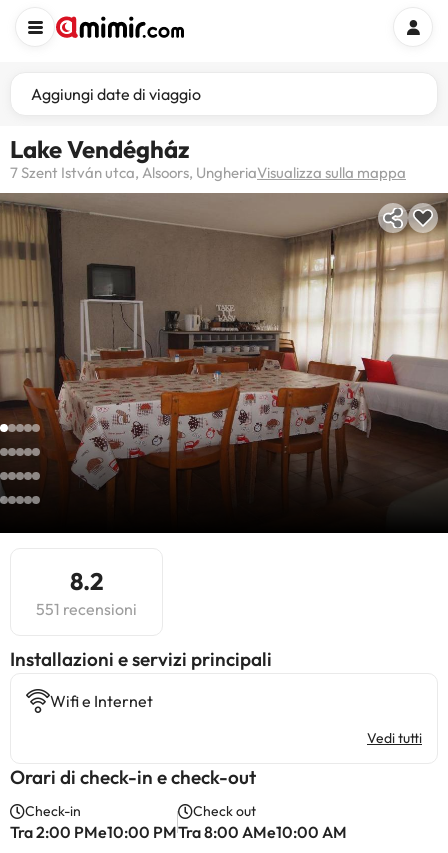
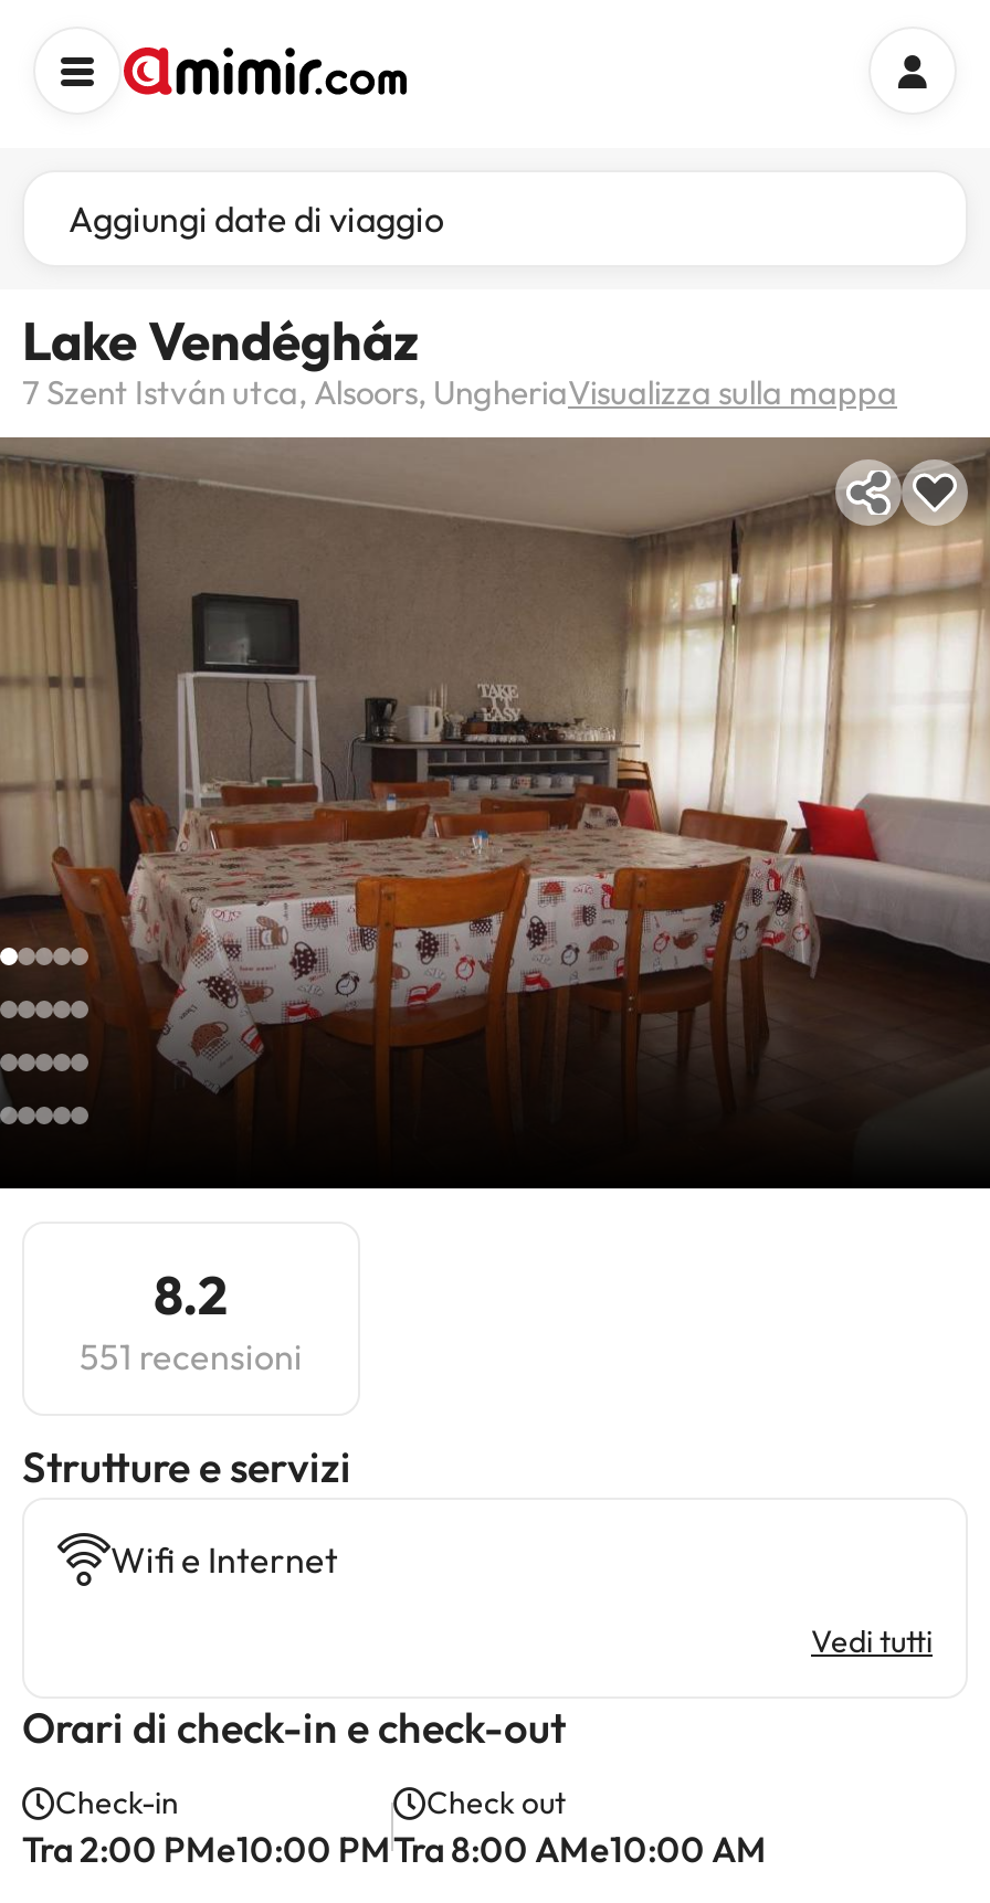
[10,647,272,671] Installazioni e servizi principali -> [22,1440,351,1493] Strutture e servizi

